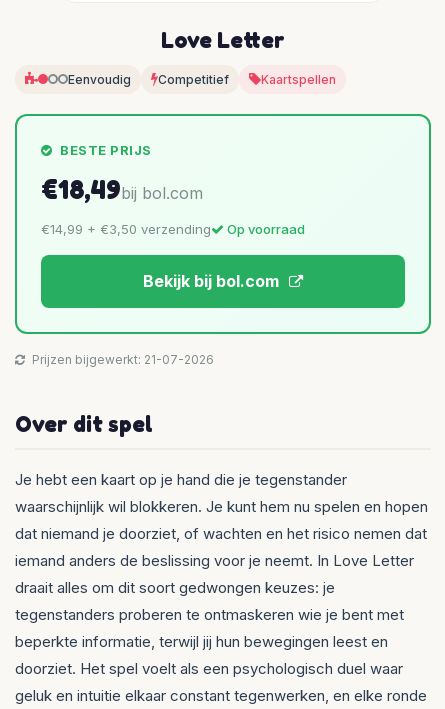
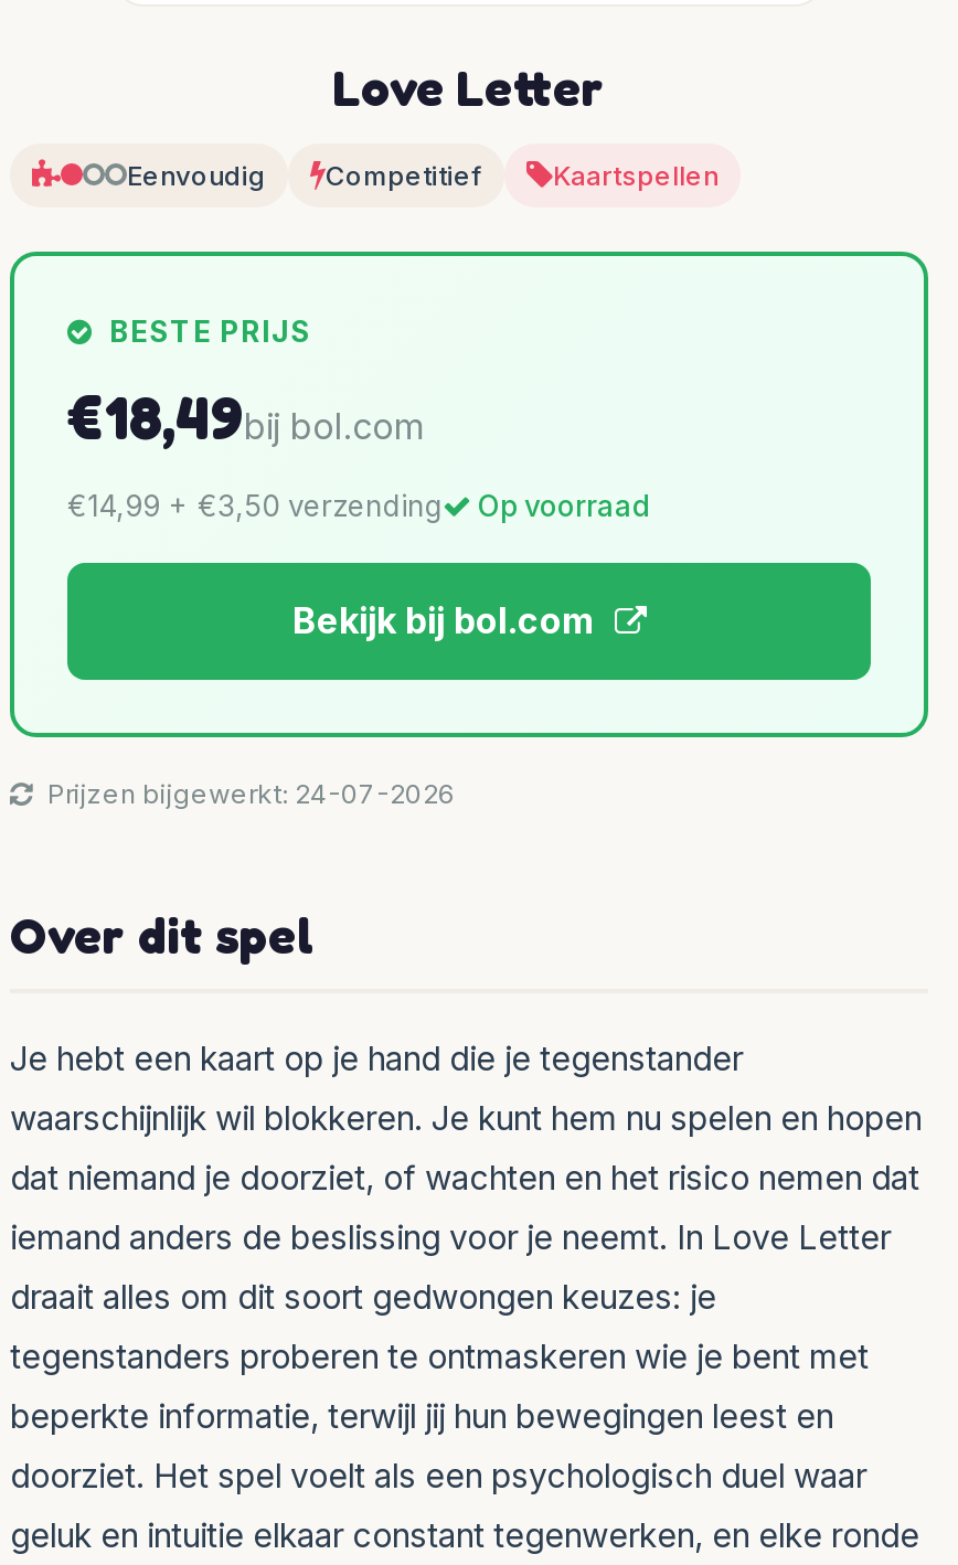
[29,352,214,367] Prijzen bijgewerkt: 21-07-2026 -> [41,776,456,809] Prijzen bijgewerkt: 24-07-2026

